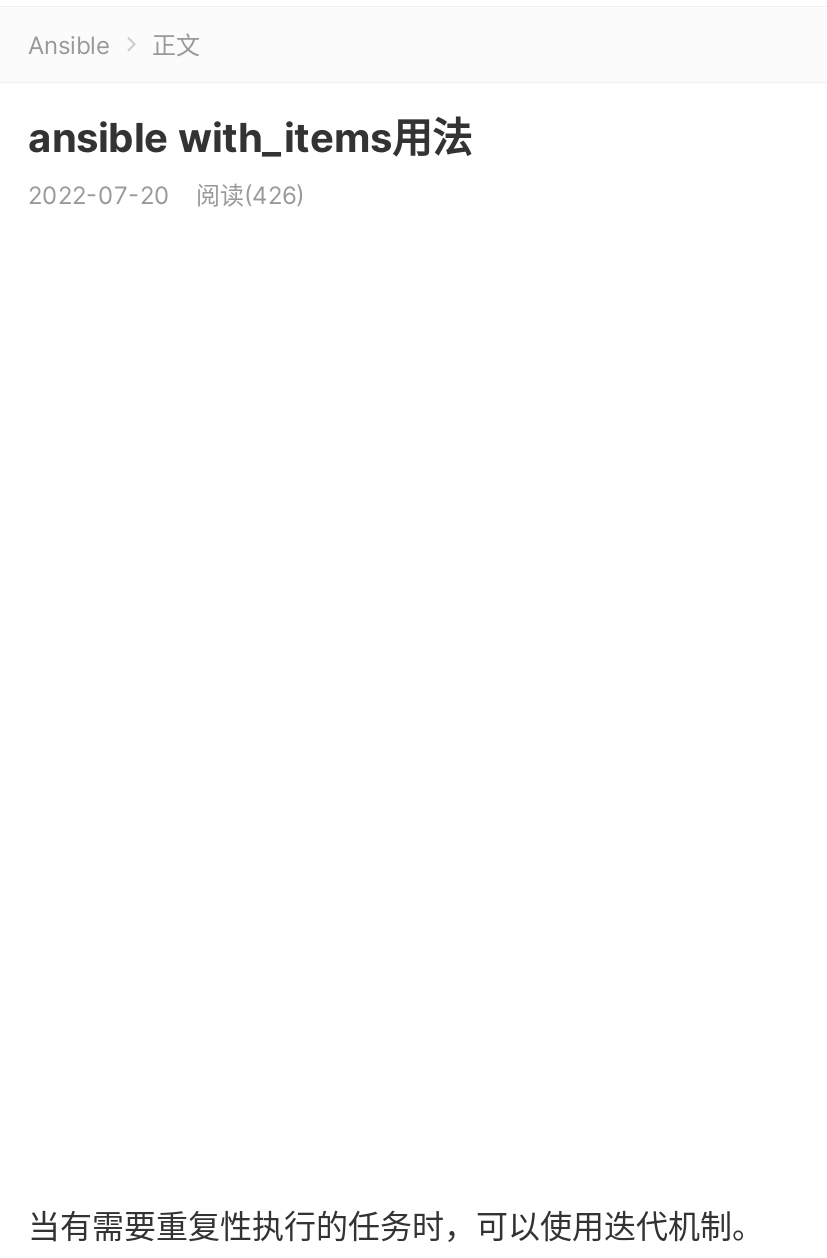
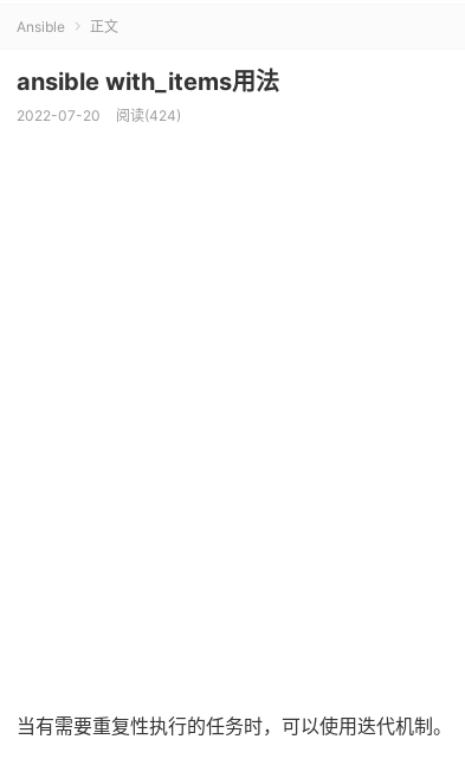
[28,180,304,210] 2022-07-20 阅读(426) -> [17,107,181,124] 2022-07-20 阅读(424)

